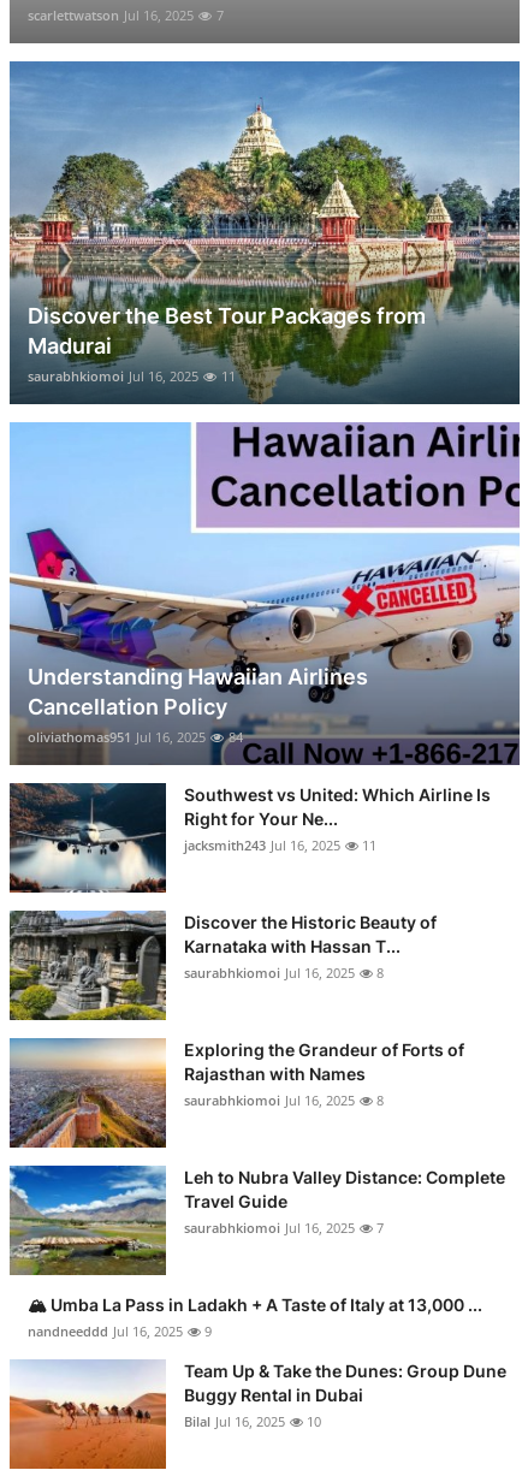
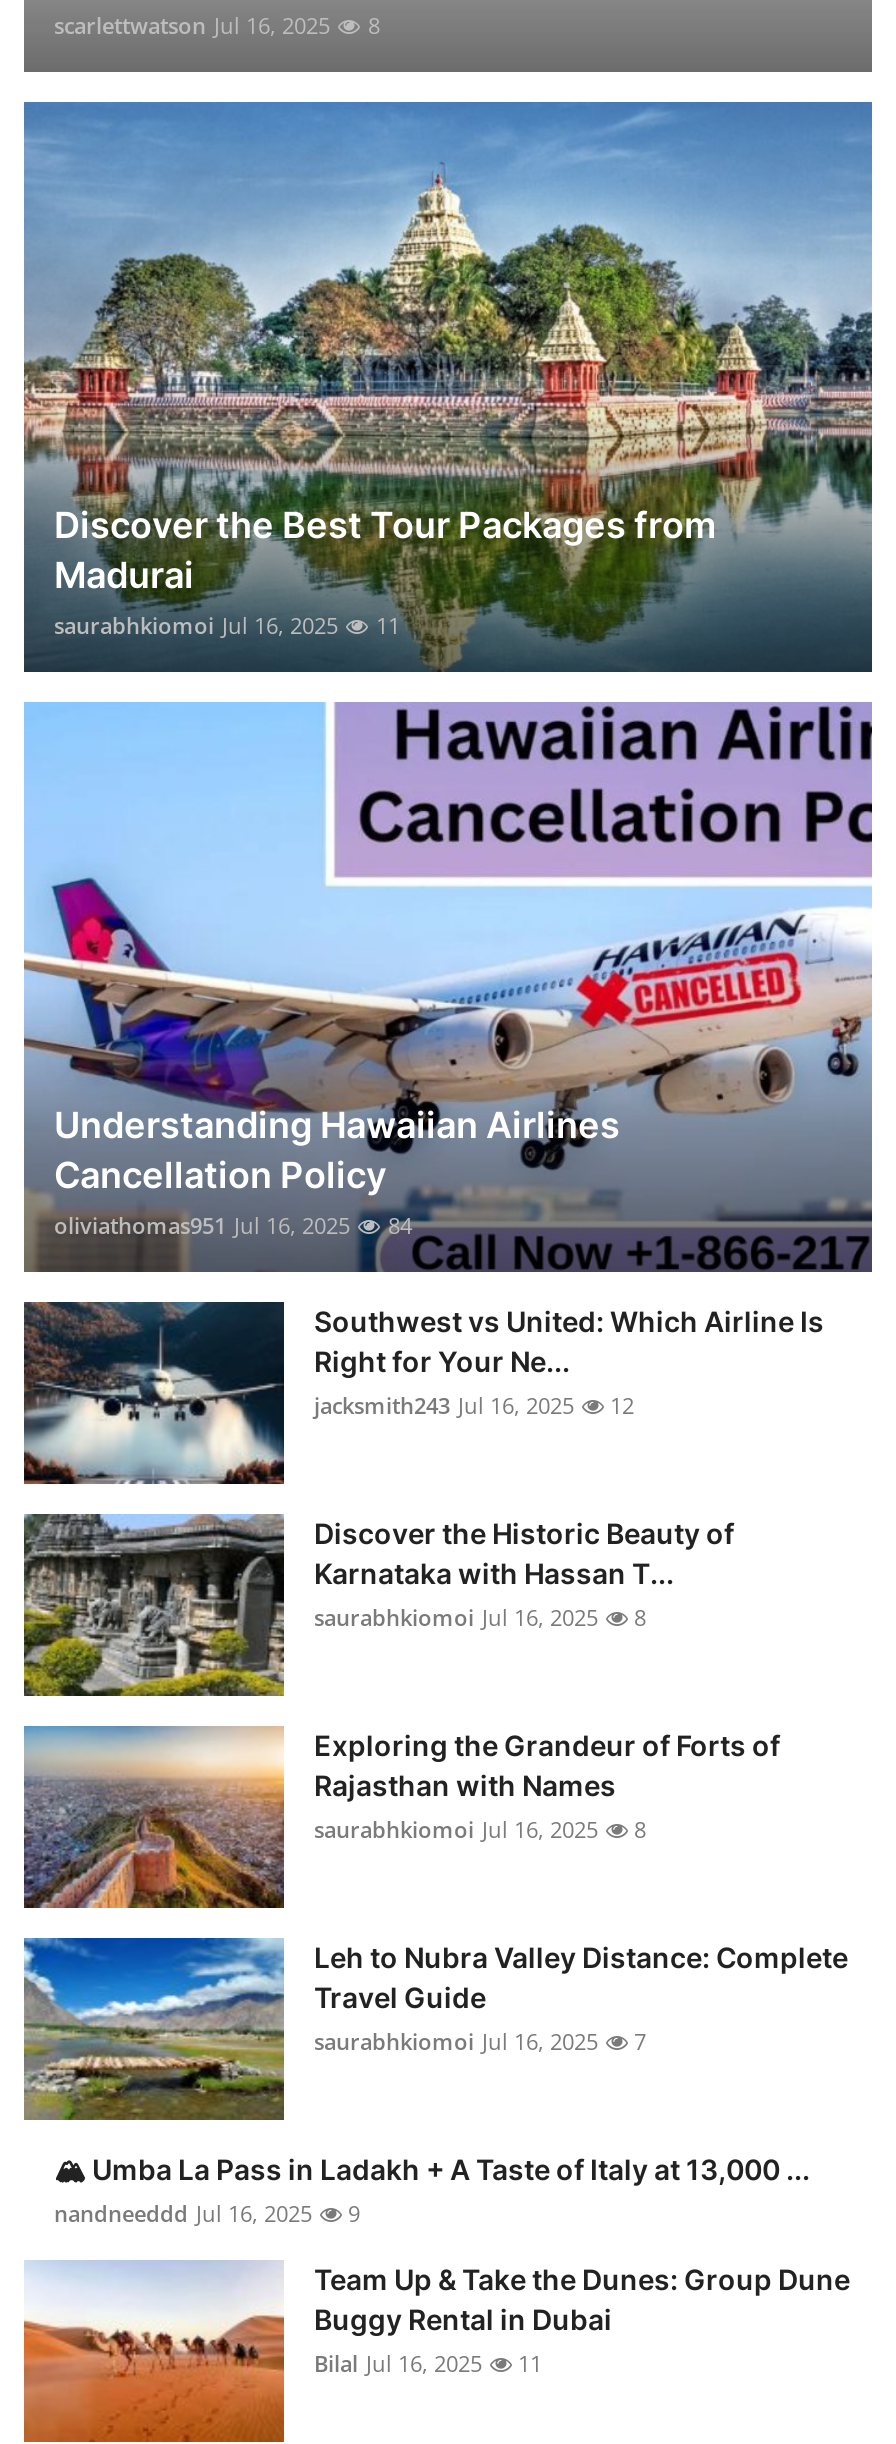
[28,6,224,24] scarlettwatson Jul 16, 2025 7 -> [54,10,380,40] scarlettwatson Jul 16, 2025 8
[184,836,376,854] jacksmith243 Jul 16, 2025 11 -> [314,1390,634,1420] jacksmith243 Jul 16, 2025 12
[184,1412,321,1430] Bilal Jul 16, 2025 10 -> [314,2348,542,2378] Bilal Jul 16, 2025 11

